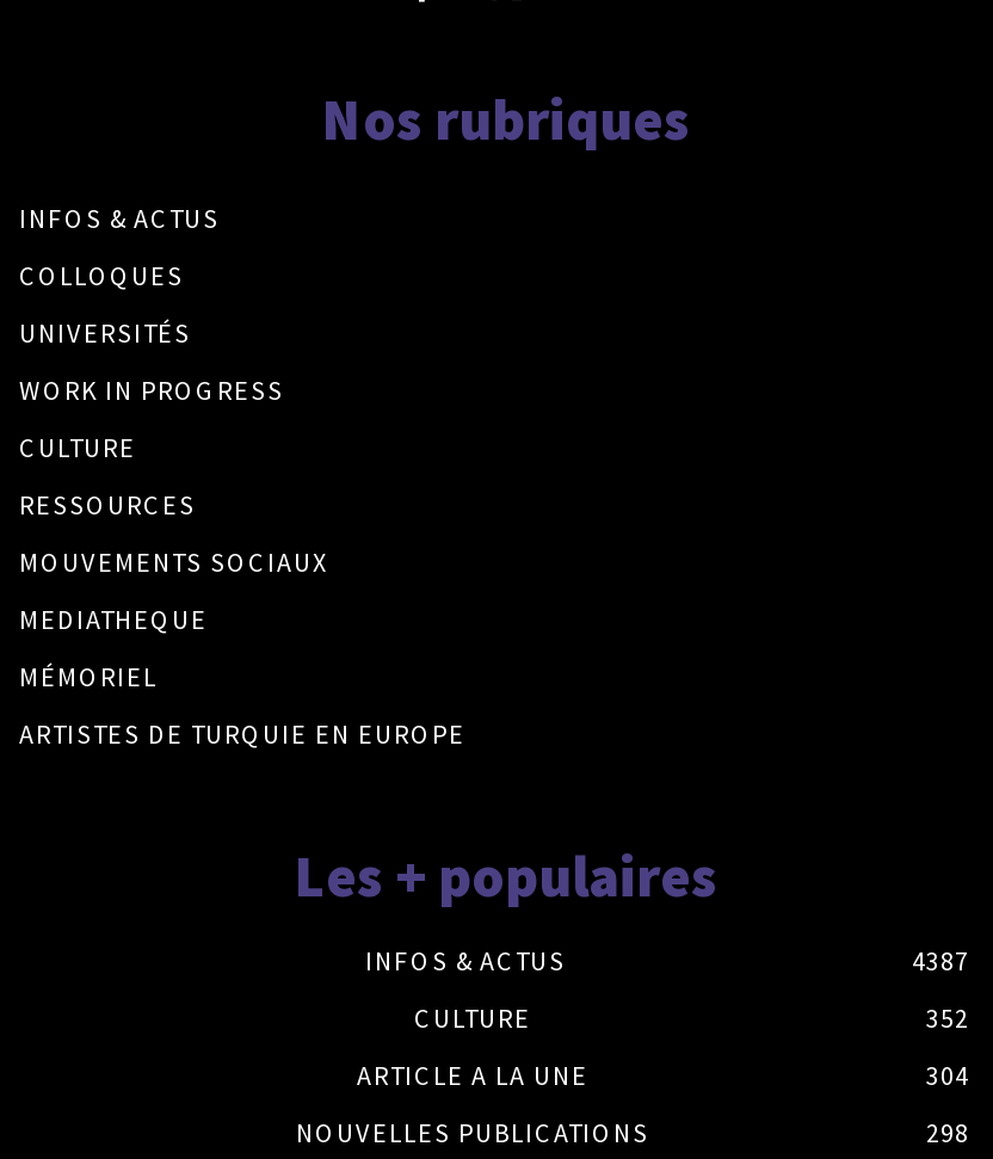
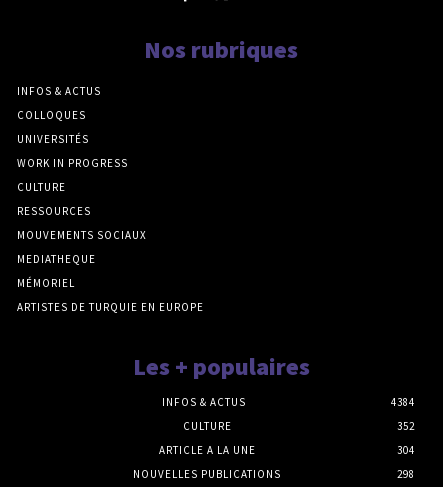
[912,943,969,976] 4387 -> [391,395,415,409] 4384

